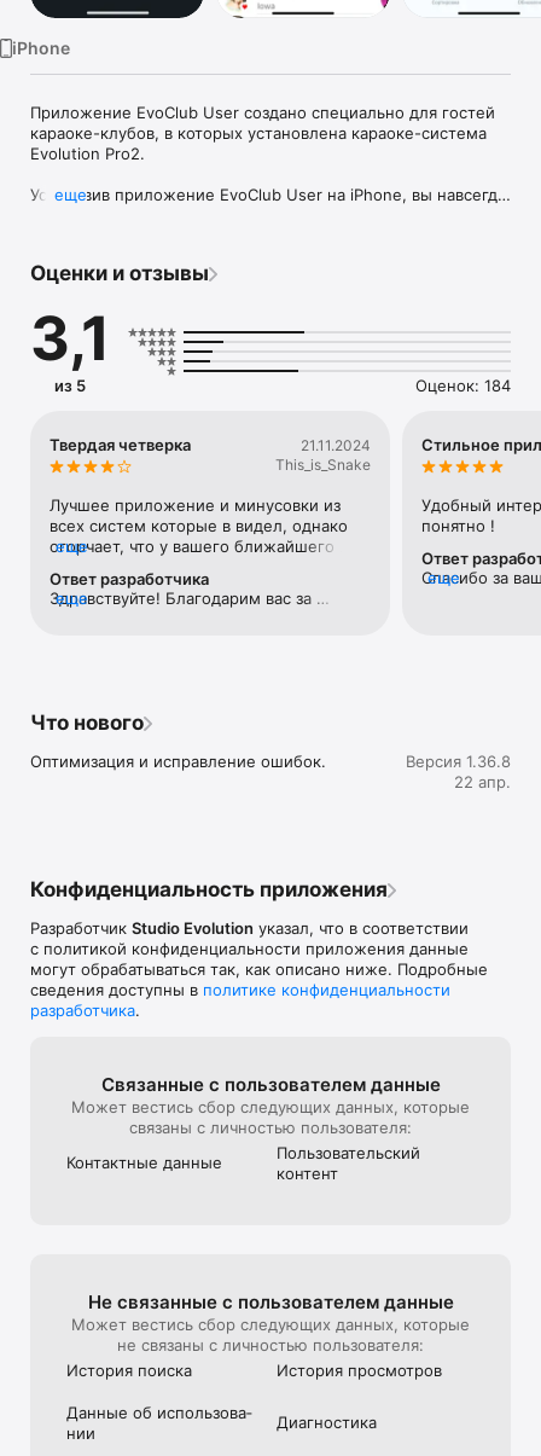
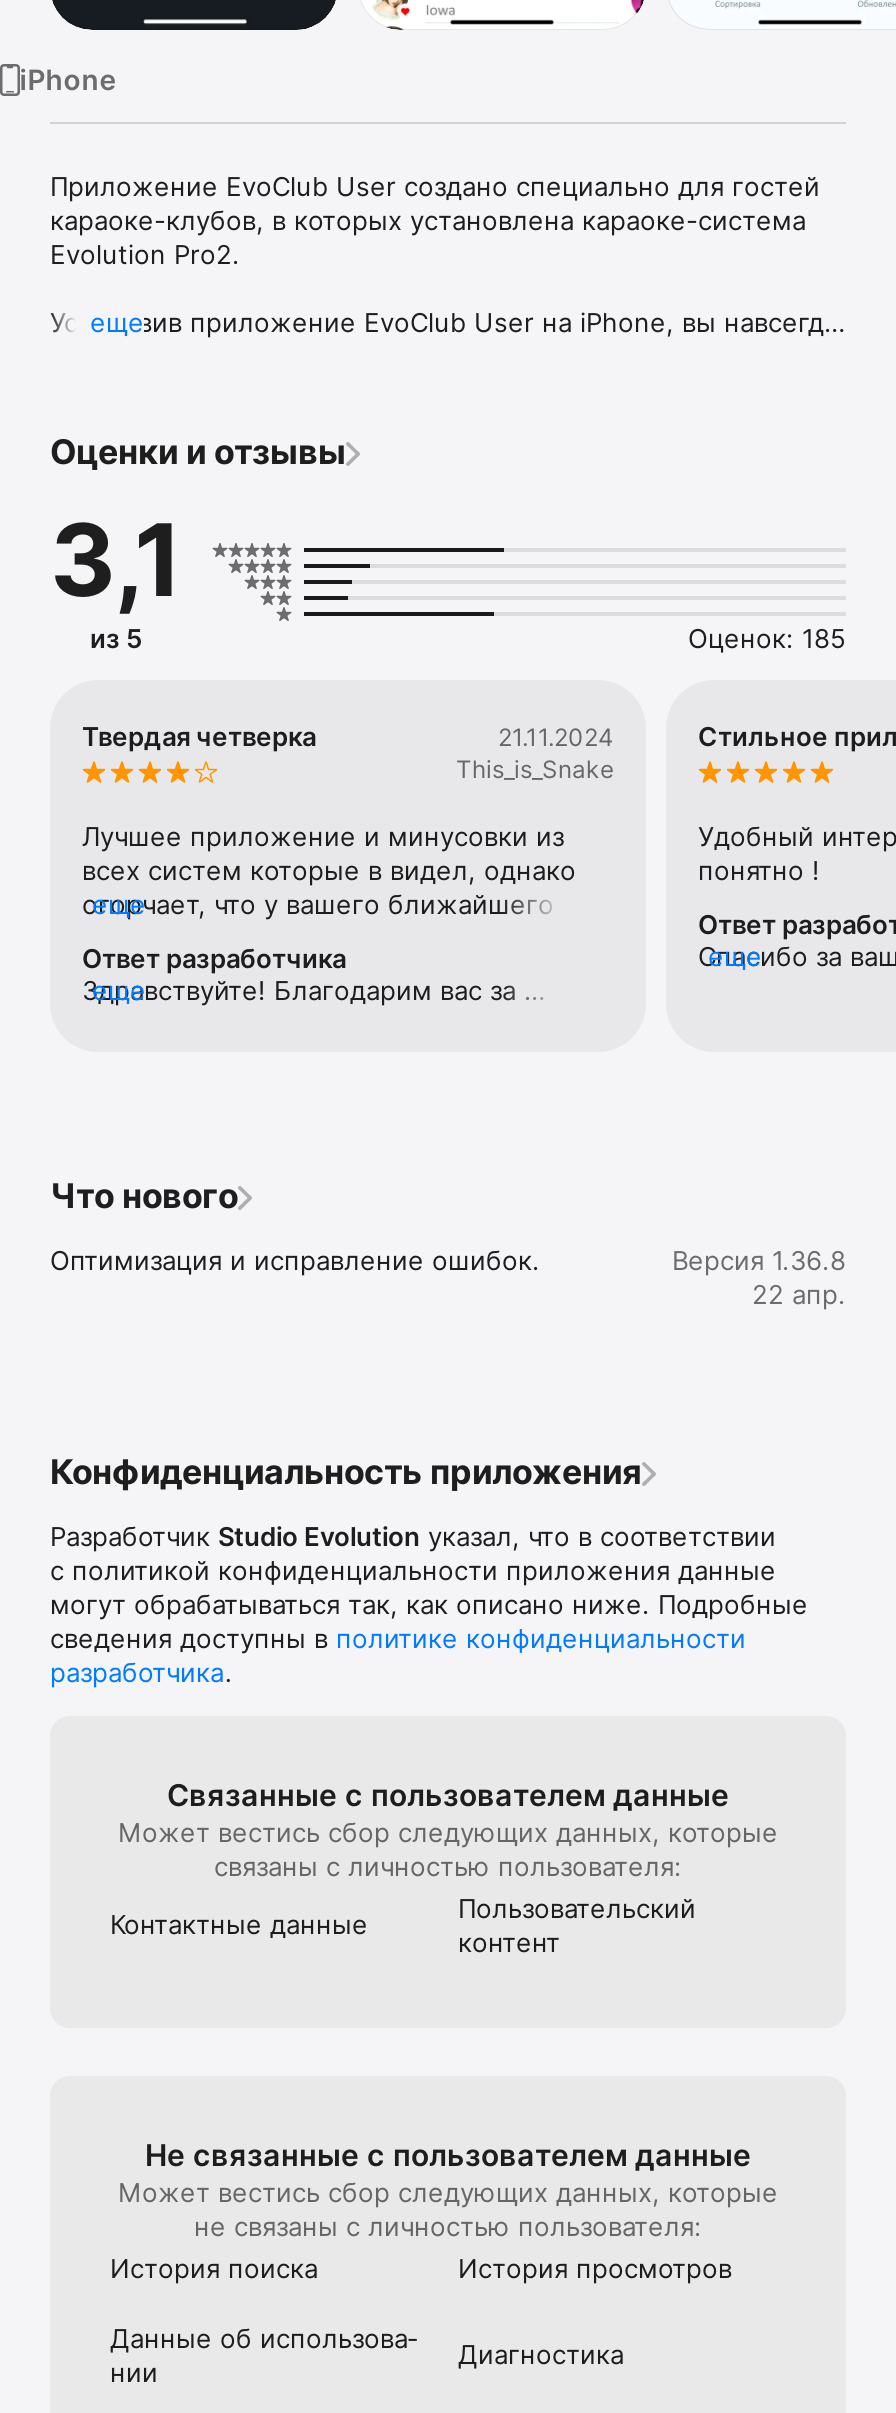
[415,376,511,395] Оценок: 184 -> [688,622,846,654] Оценок: 185

